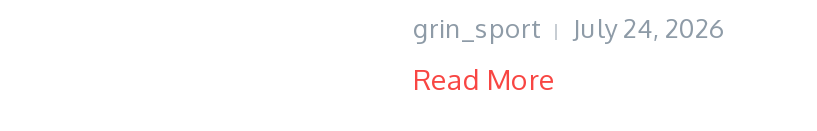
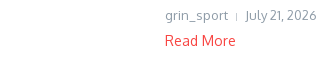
[413,12,725,44] grin_sport July 24, 2026 -> [165,7,317,23] grin_sport July 21, 2026

